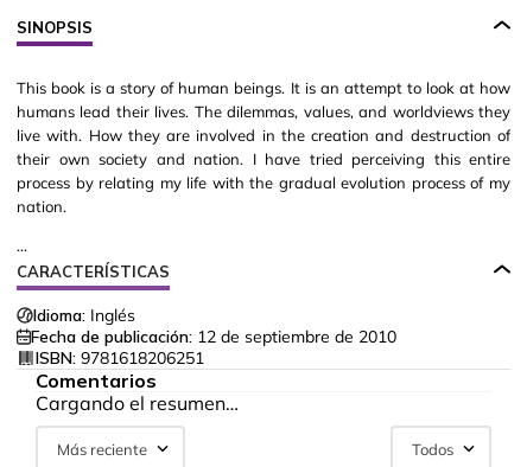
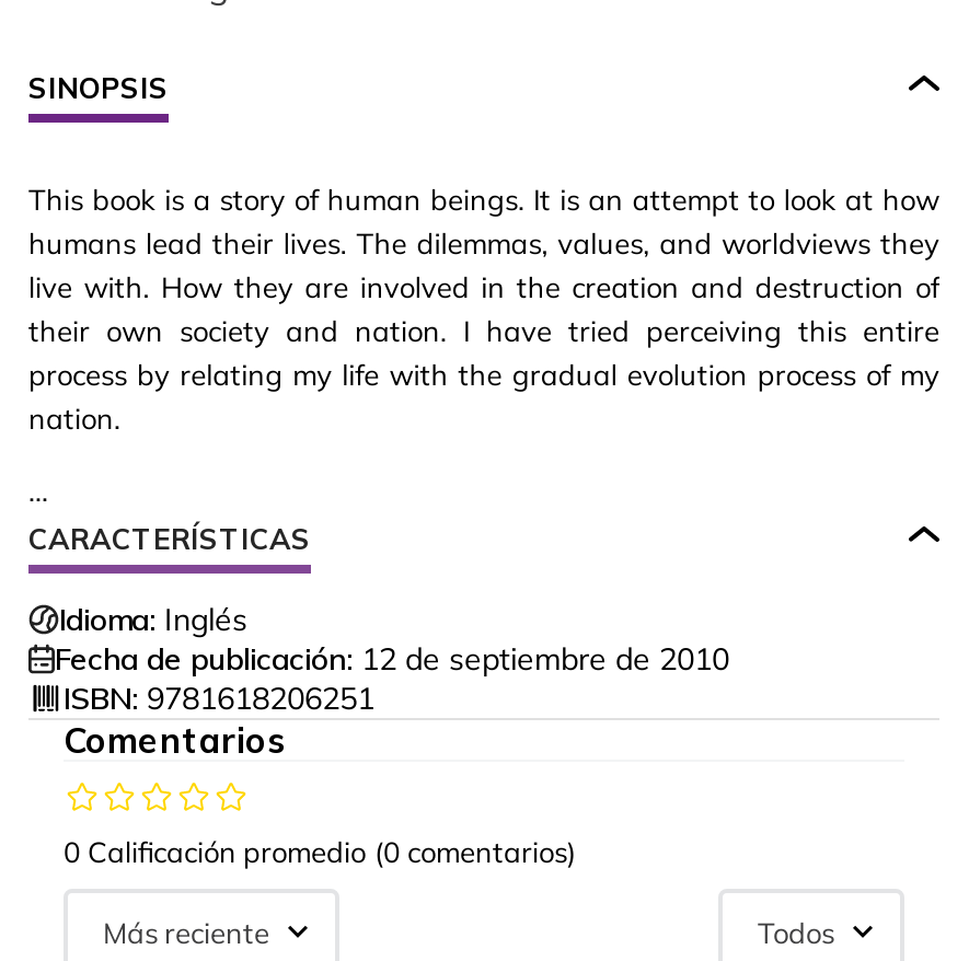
[36,391,239,415] Cargando el resumen… -> [64,834,576,869] 0 Calificación promedio (0 comentarios)

